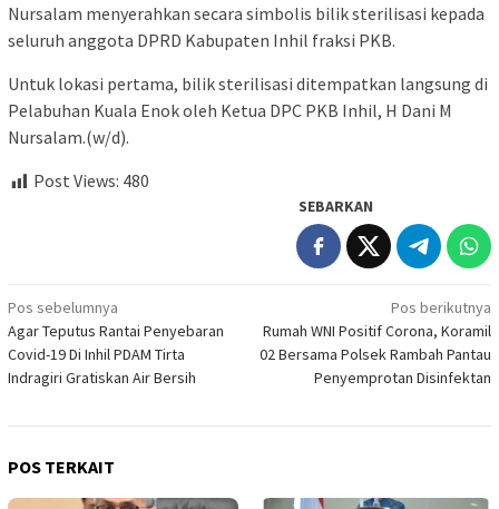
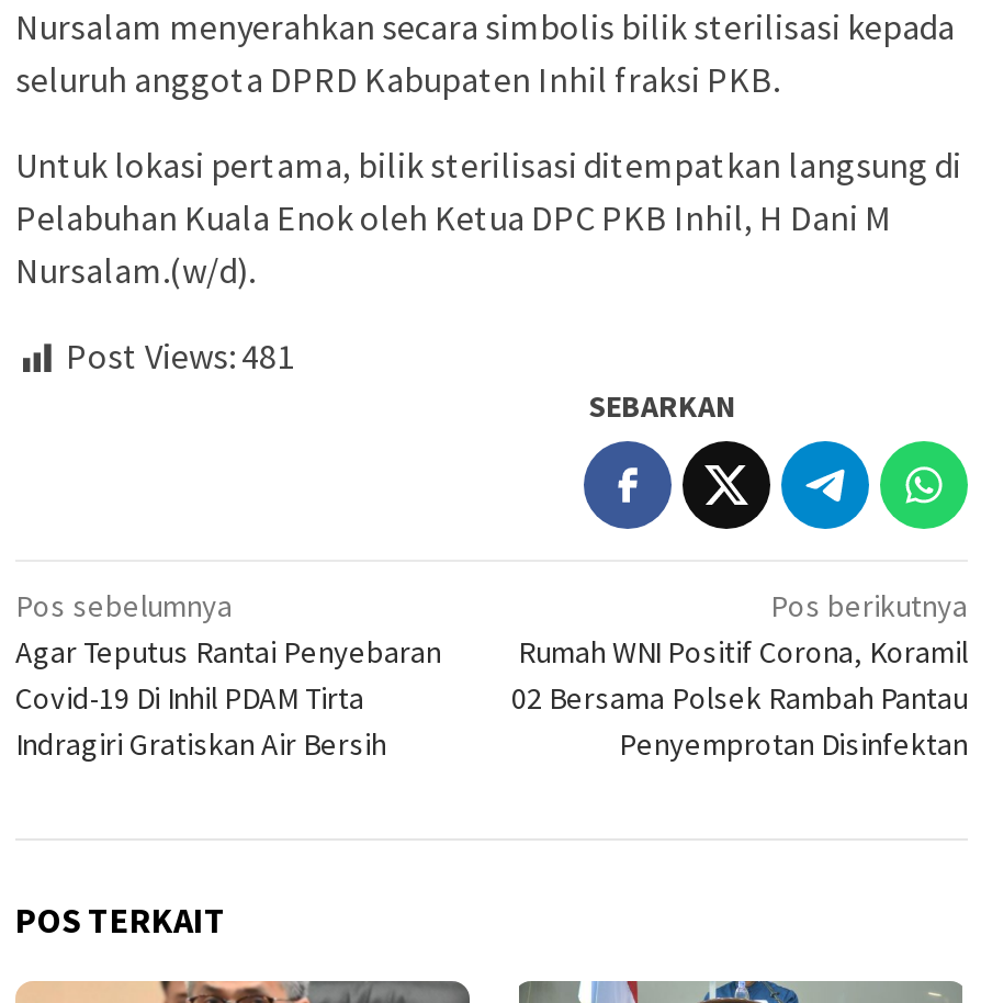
[33,170,149,192] Post Views: 480 -> [66,335,294,379] Post Views: 481

